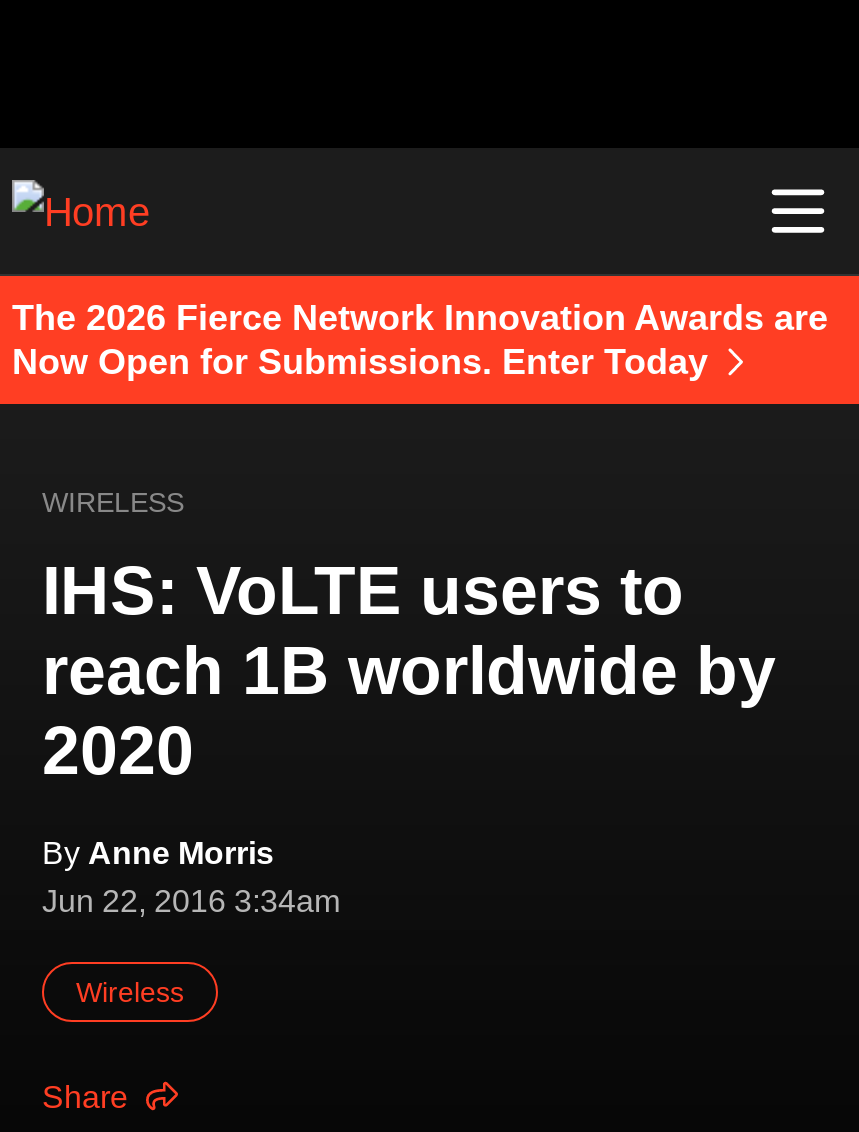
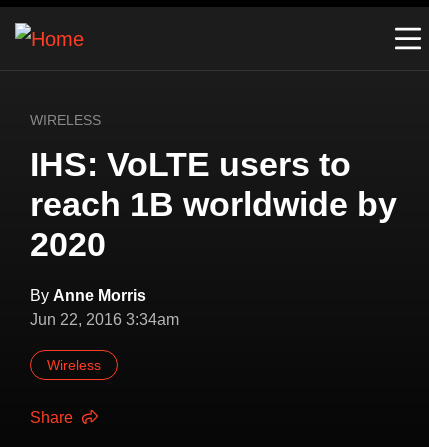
[12,298,828,382] The 2026 Fierce Network Innovation Awards are | Now Open for Submissions. Enter Today -> none

